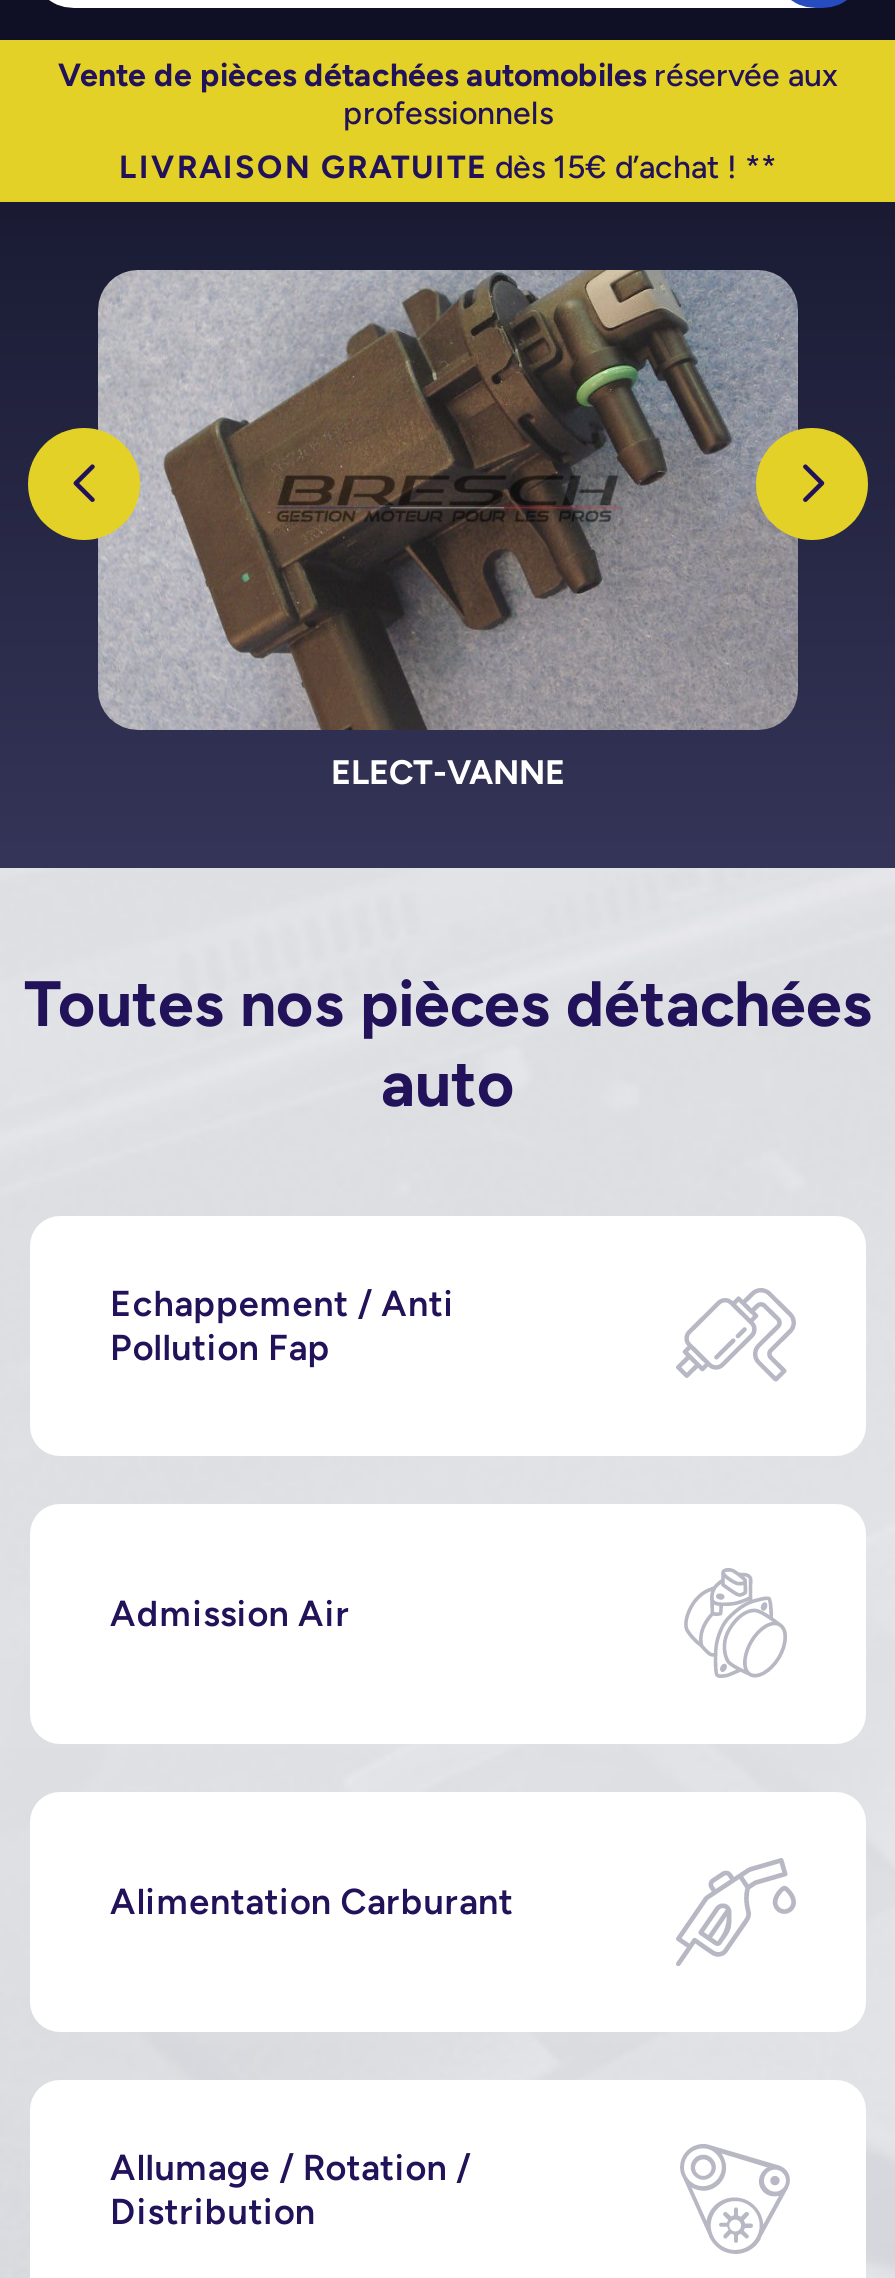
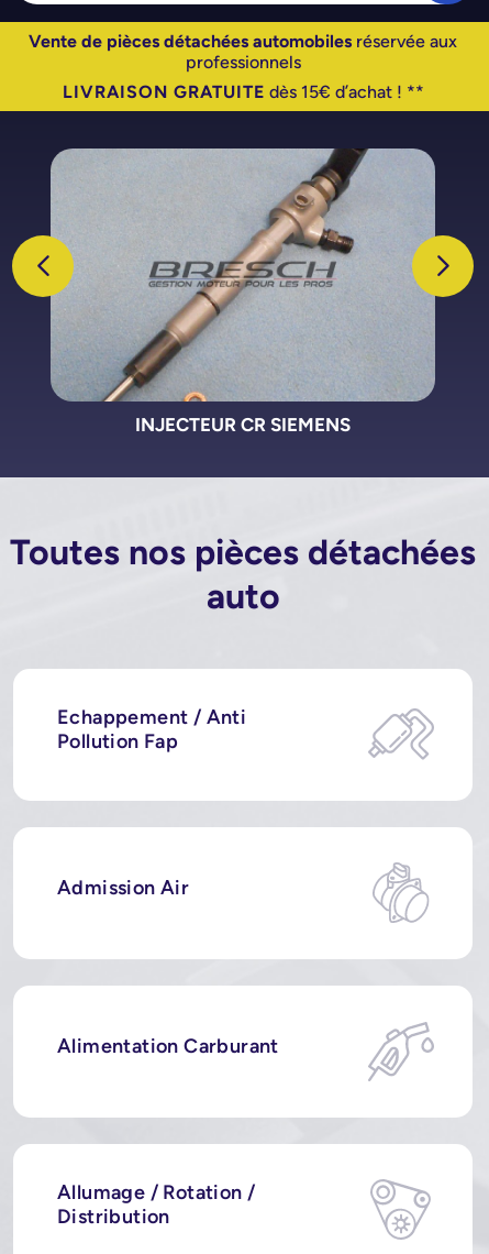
[102,268,798,791] [image] | ELECT-VANNE -> [54,148,434,435] [image] | INJECTEUR CR SIEMENS

